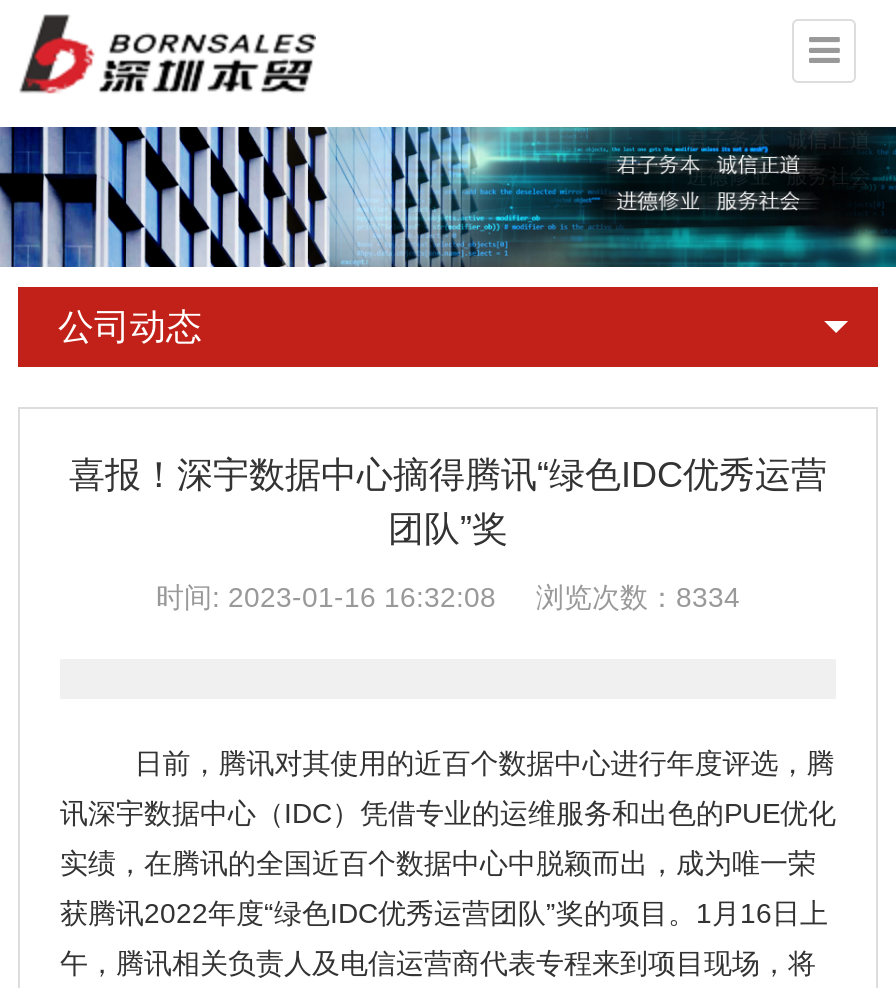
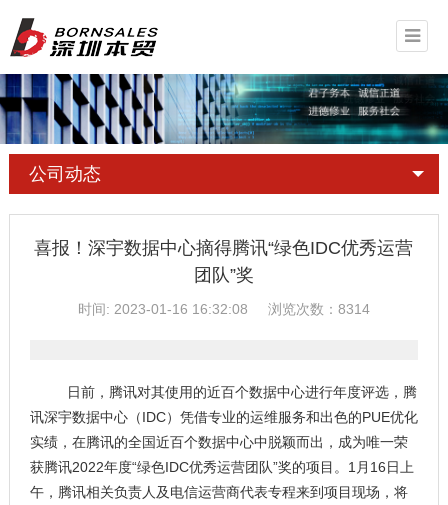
[156,581,740,613] 时间: 2023-01-16 16:32:08 浏览次数：8334 -> [78,301,370,317] 时间: 2023-01-16 16:32:08 浏览次数：8314

